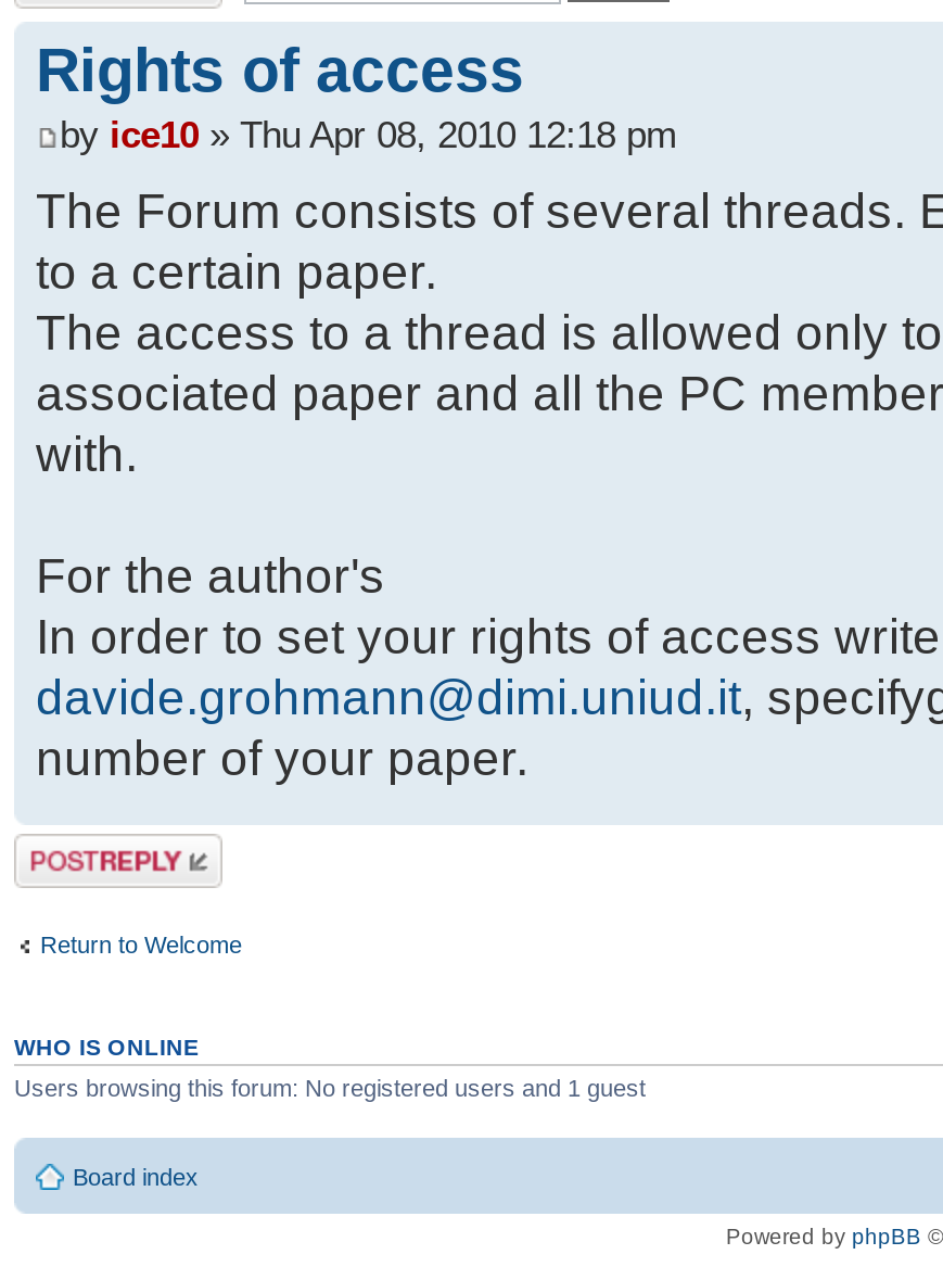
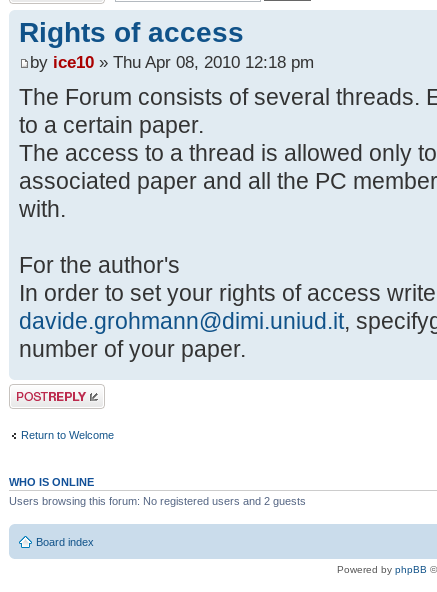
[14,1074,646,1100] Users browsing this forum: No registered users and 1 guest -> [9,495,306,507] Users browsing this forum: No registered users and 2 guests

